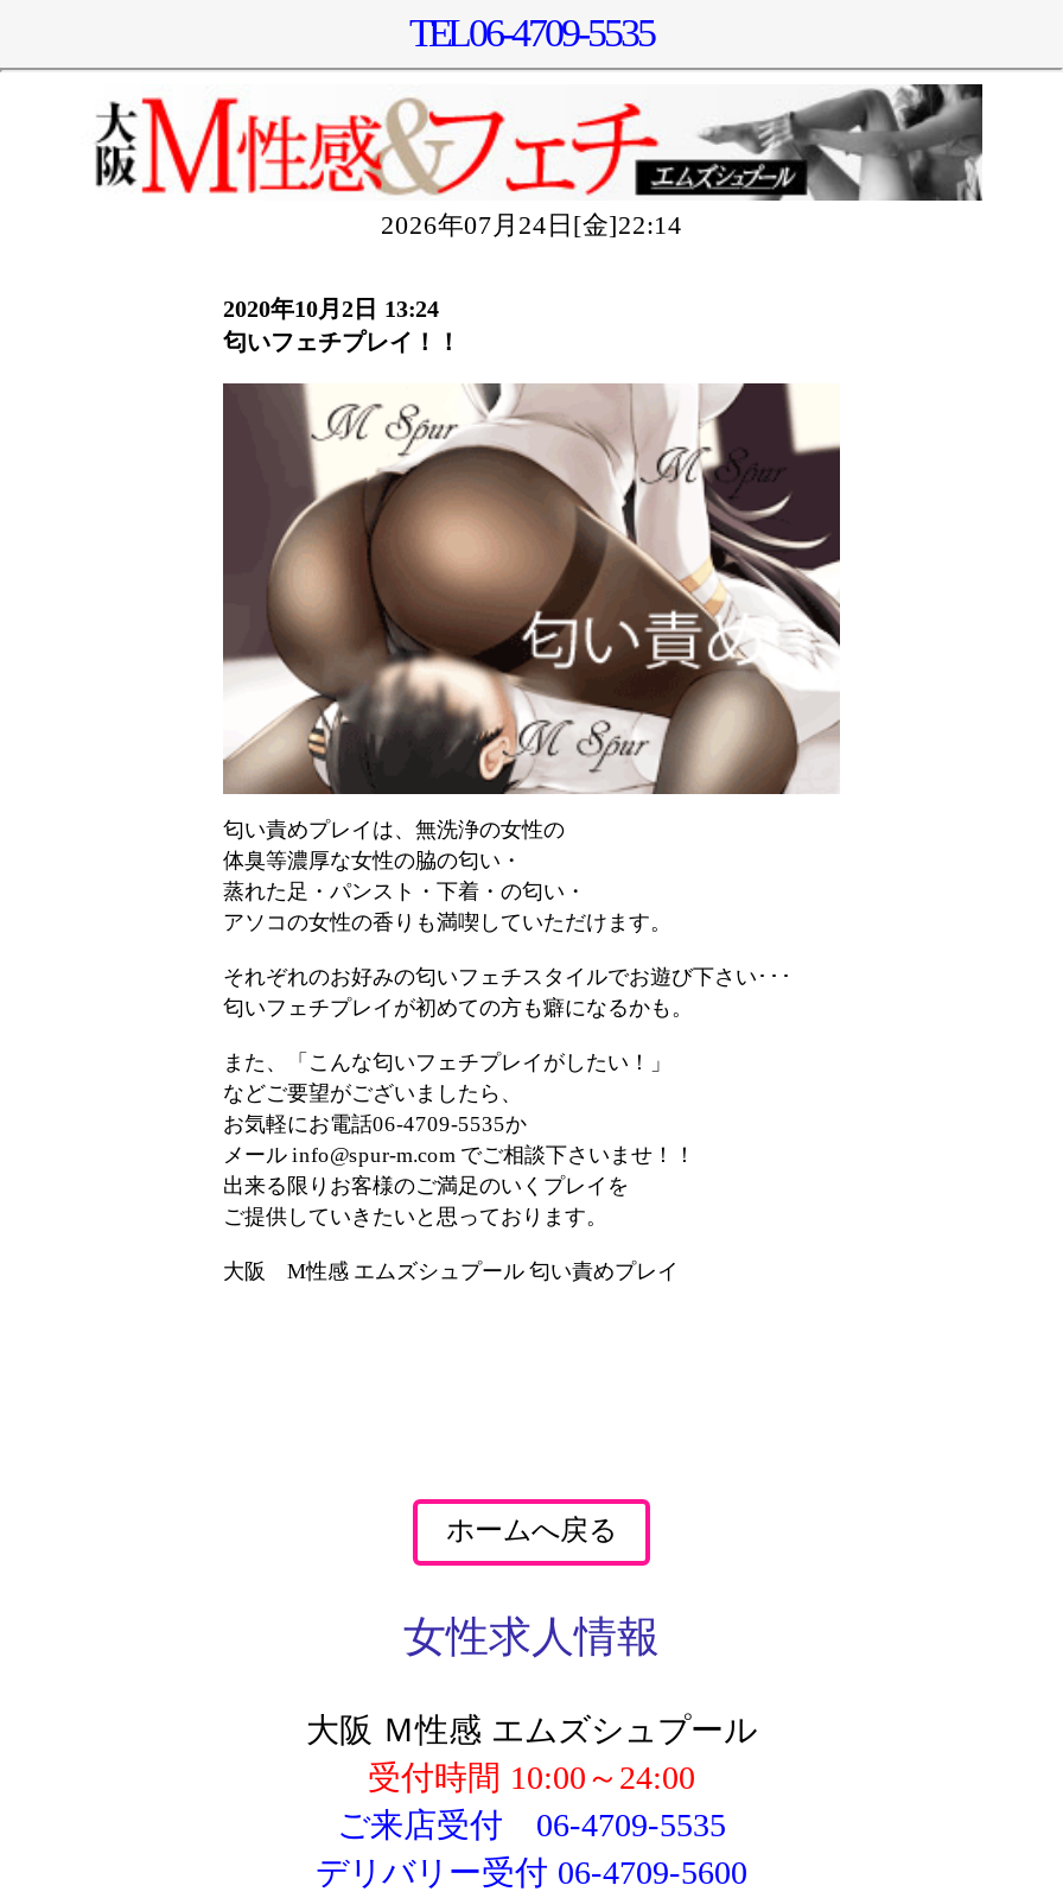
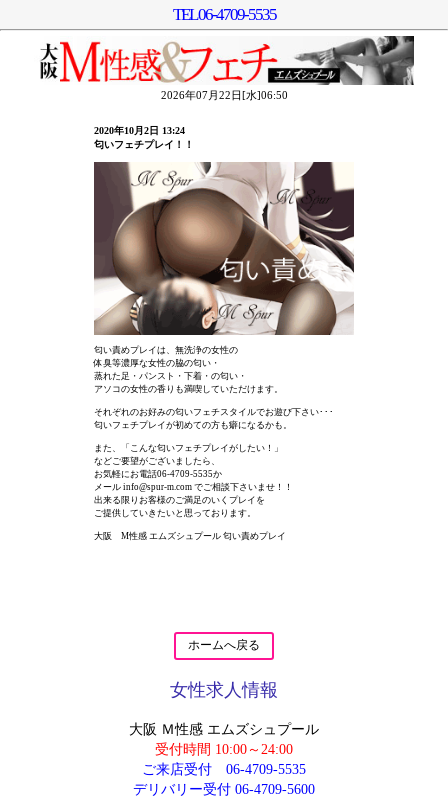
[381,209,682,238] 2026年07月24日[金]22:14 -> [160,89,287,101] 2026年07月22日[水]06:50

